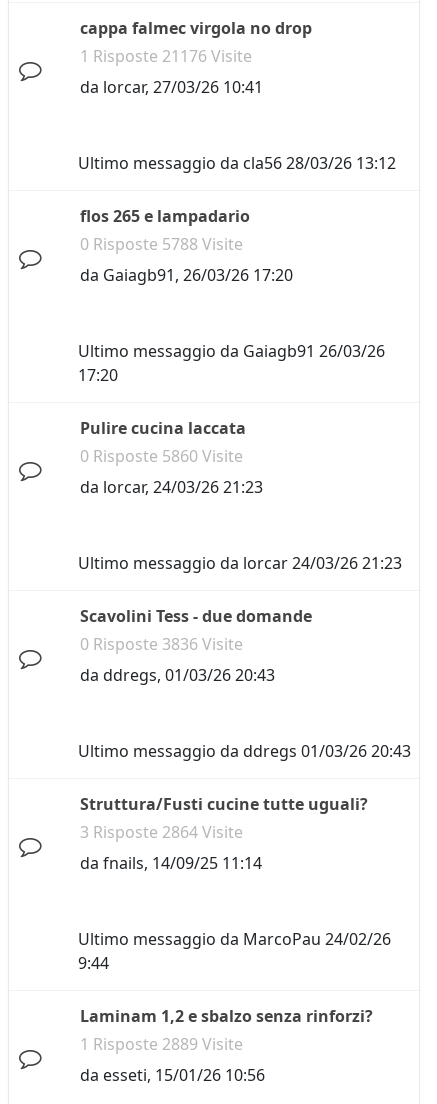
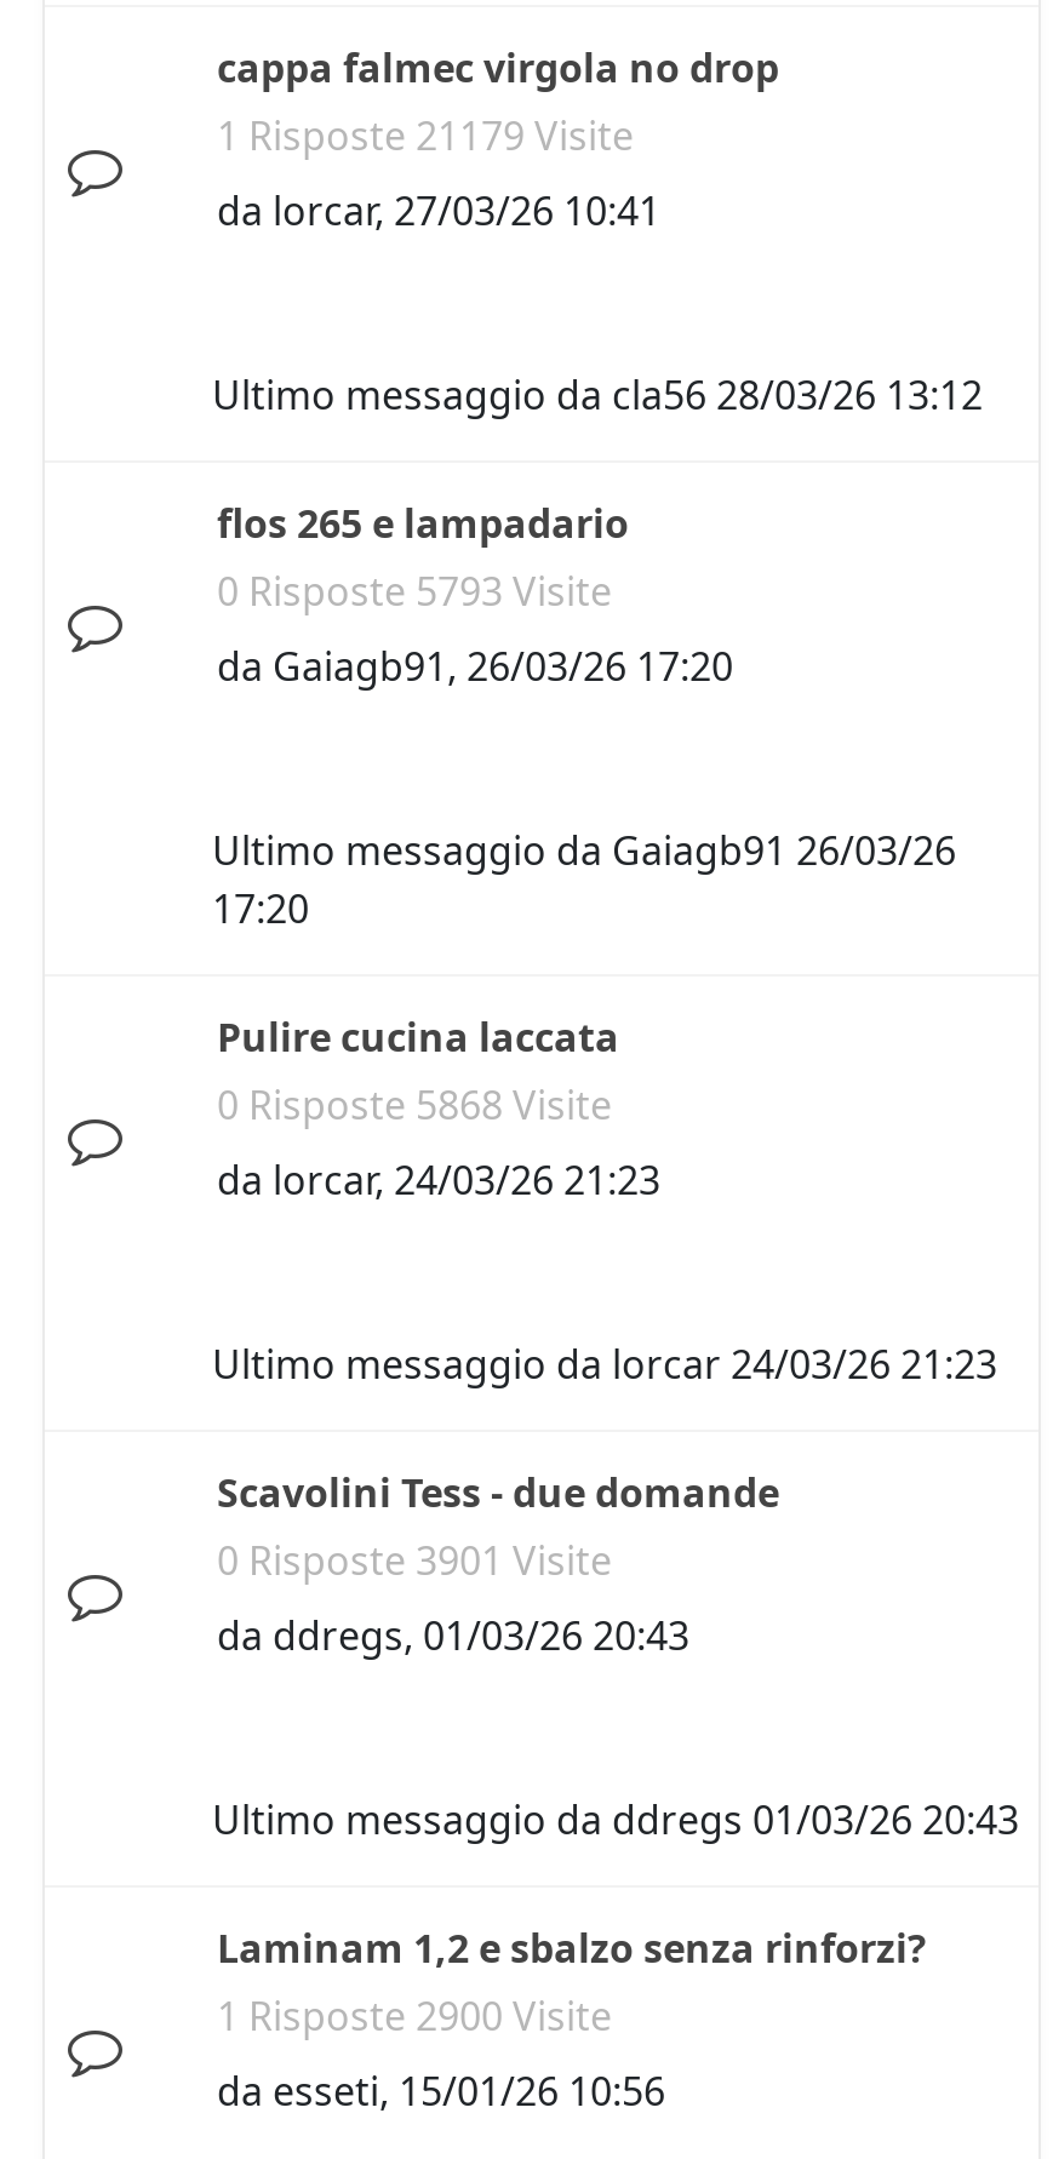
[80,45,252,67] 1 Risposte 21176 Visite -> [217,109,634,162] 1 Risposte 21179 Visite
[80,233,243,255] 0 Risposte 5788 Visite -> [217,565,612,618] 0 Risposte 5793 Visite
[80,445,243,467] 0 Risposte 5860 Visite -> [217,1078,612,1132] 0 Risposte 5868 Visite
[80,633,243,655] 0 Risposte 3836 Visite -> [217,1534,612,1587] 0 Risposte 3901 Visite
[78,793,391,974] Struttura/Fusti cucine tutte uguali? | 3 Risposte 2864 Visite | da fnails, 14/09/25 11:14 | Ultimo messaggio da MarcoPau 24/02/26 | 9:44 -> none
[80,1033,243,1055] 1 Risposte 2889 Visite -> [217,1989,612,2043] 1 Risposte 2900 Visite

